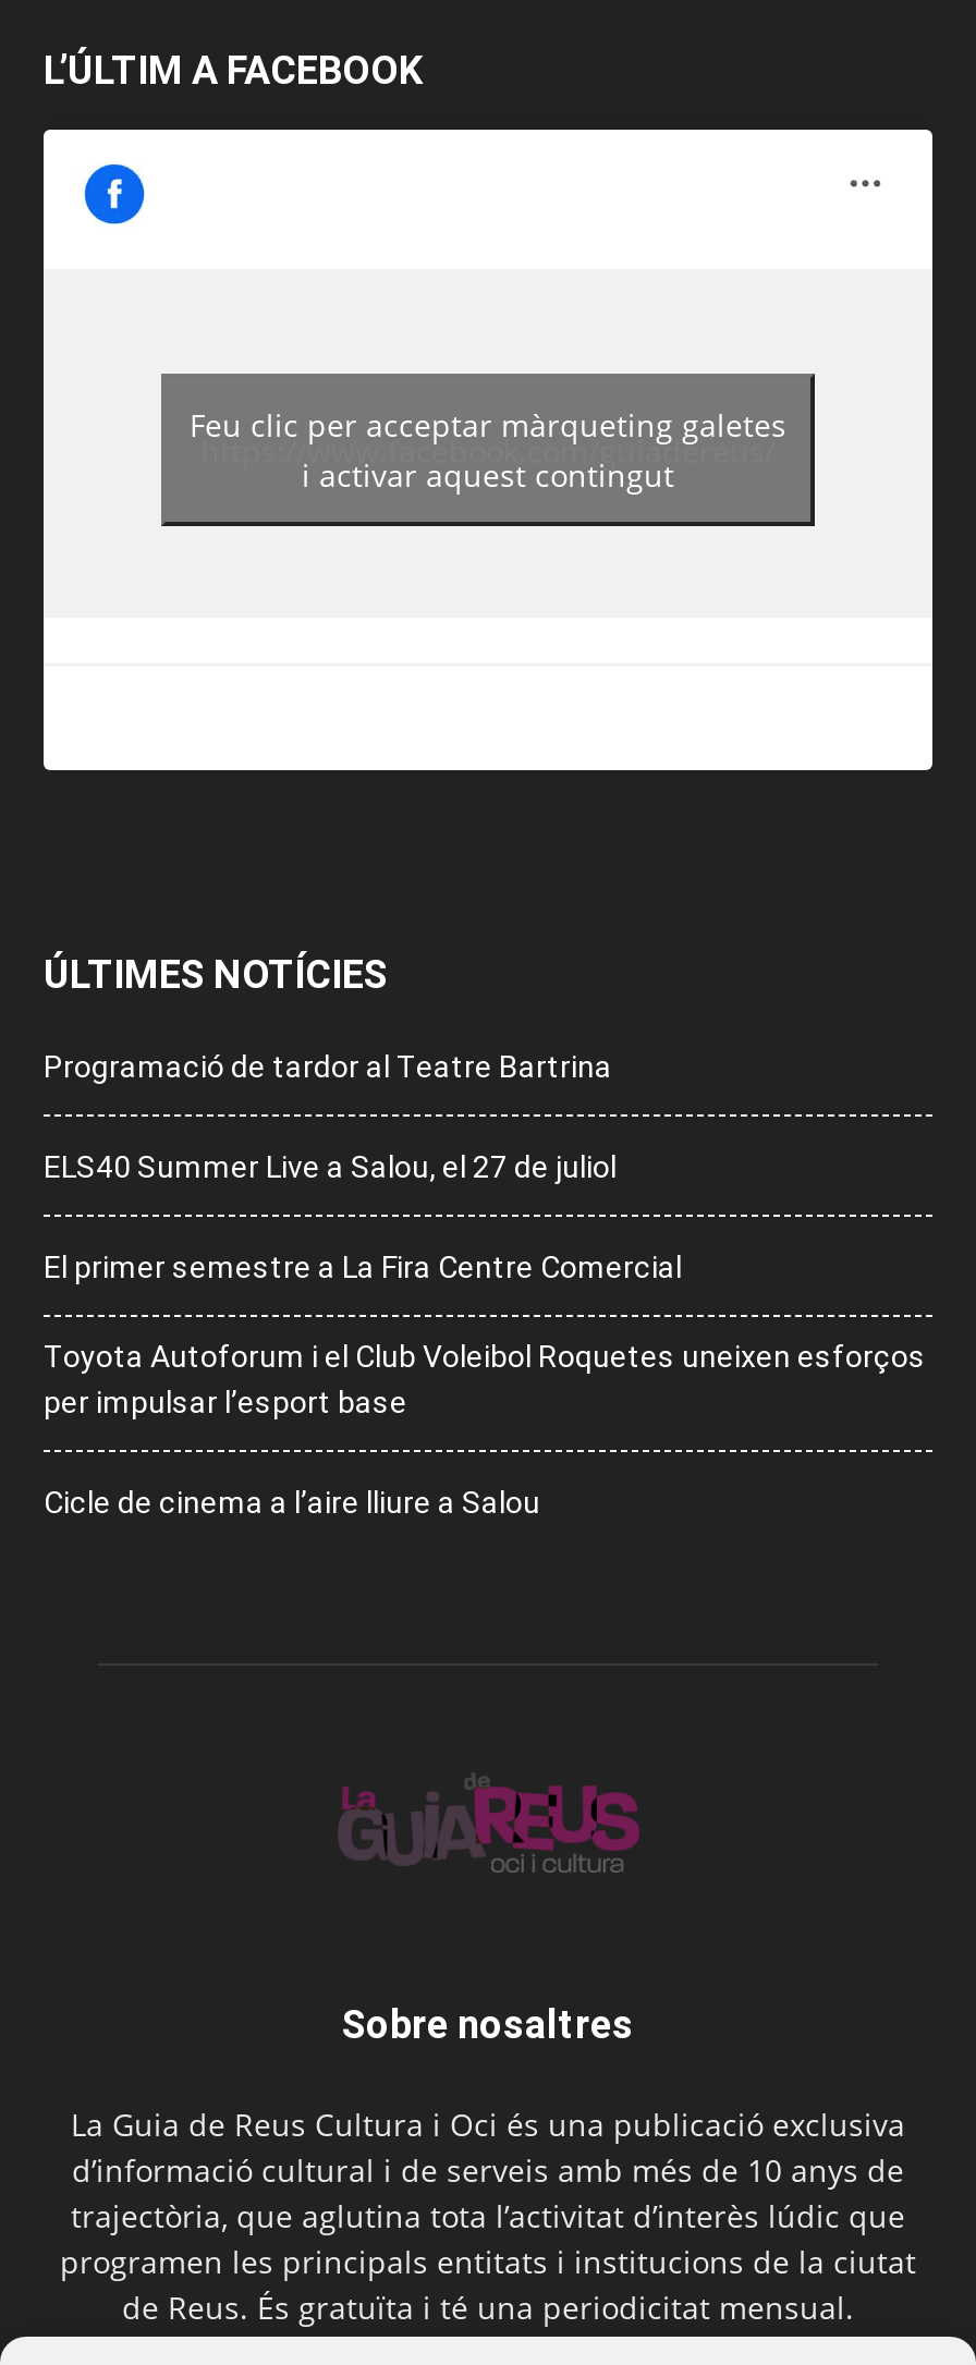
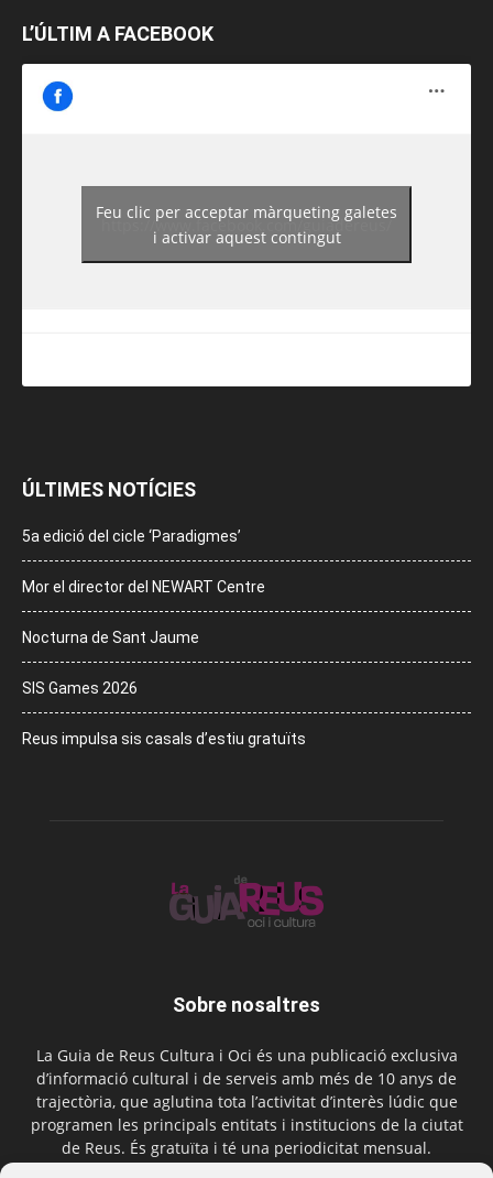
[44,1049,612,1083] Programació de tardor al Teatre Bartrina -> [22,528,241,545] 5a edició del cicle ‘Paradigmes’
[44,1149,617,1184] ELS40 Summer Live a Salou, el 27 de juliol -> [22,578,265,596] Mor el director del NEWART Centre
[44,1249,682,1284] El primer semestre a La Fira Centre Comercial -> [22,629,199,647] Nocturna de Sant Jaume
[44,1338,926,1419] Toyota Autoforum i el Club Voleibol Roquetes uneixen esforços | per impulsar l’esport base -> [22,680,138,697] SIS Games 2026
[44,1484,540,1519] Cicle de cinema a l’aire lliure a Salou -> [22,730,306,748] Reus impulsa sis casals d’estiu gratuïts

